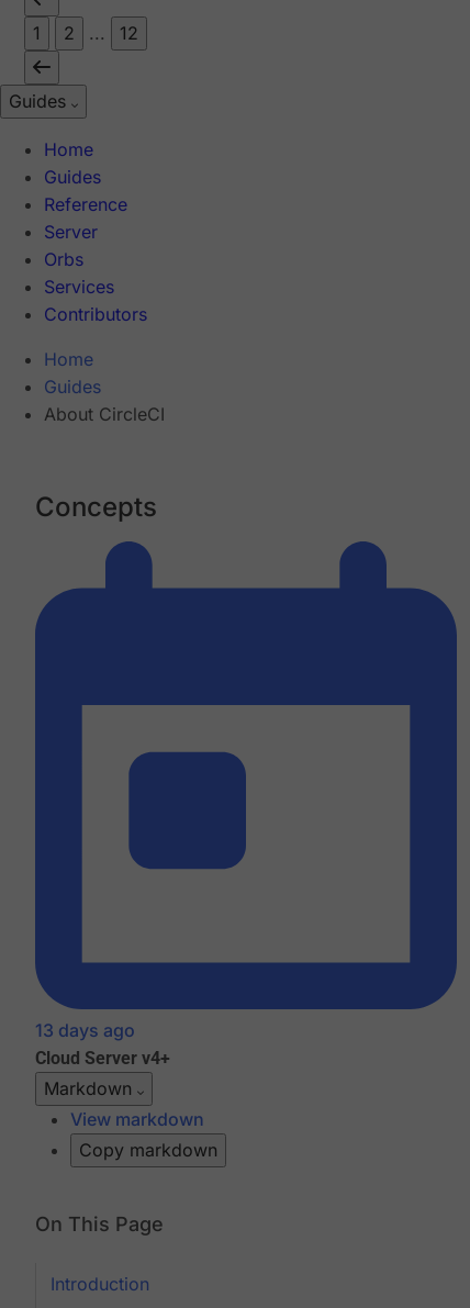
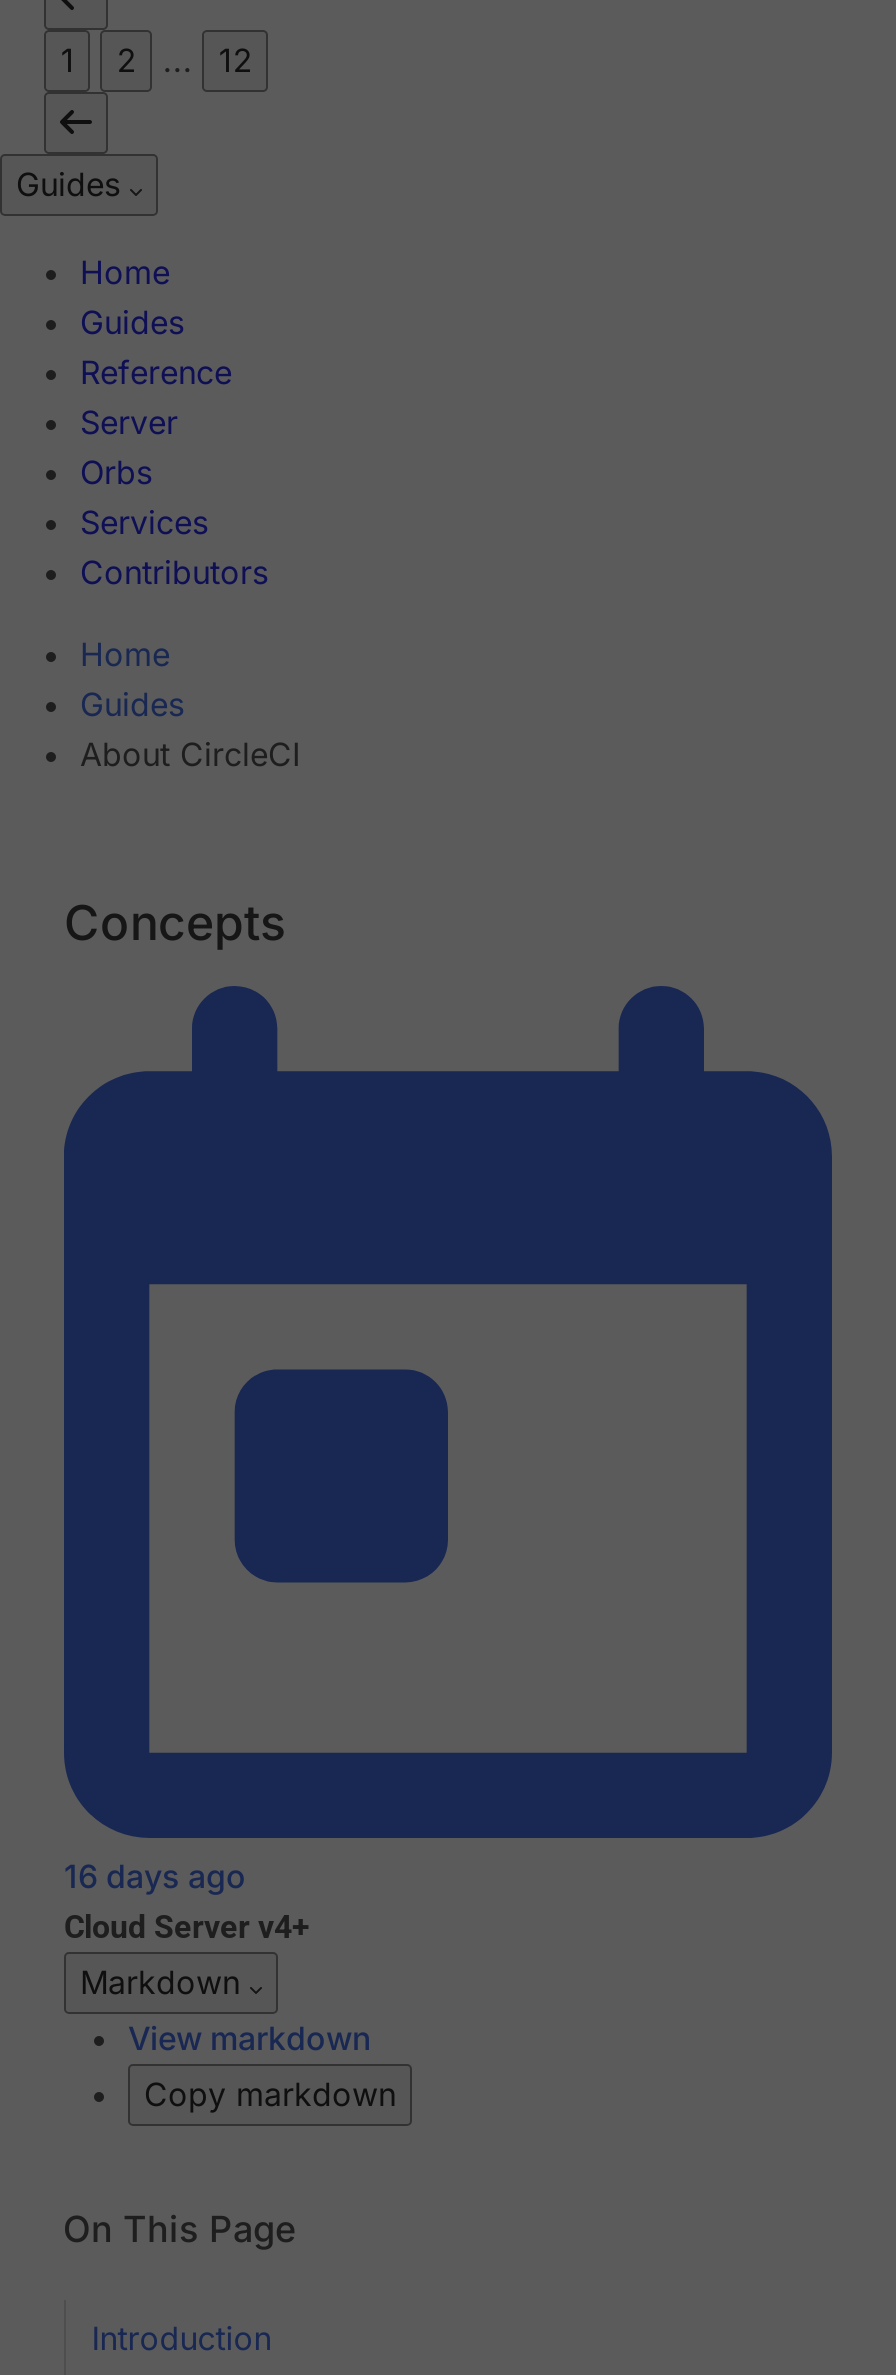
[35,1020,135,1042] 13 days ago -> [64,1857,246,1897] 16 days ago

